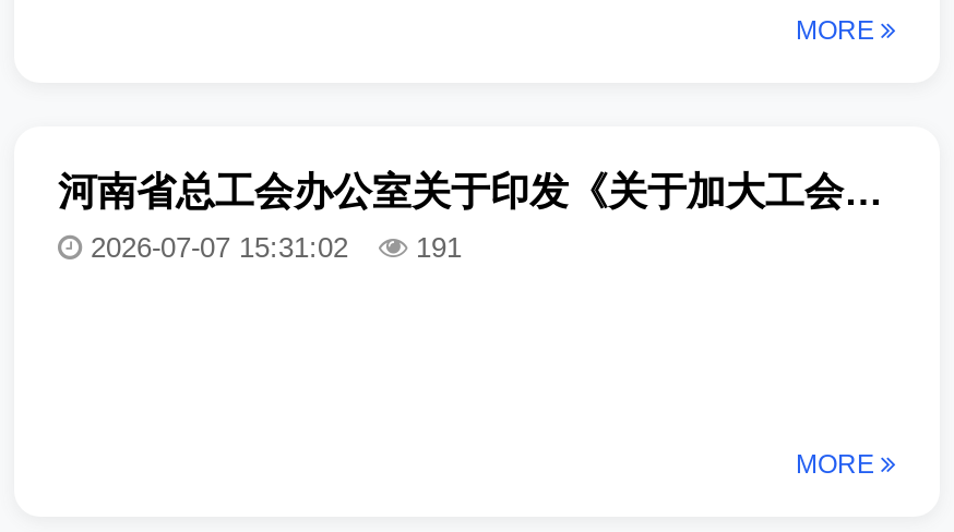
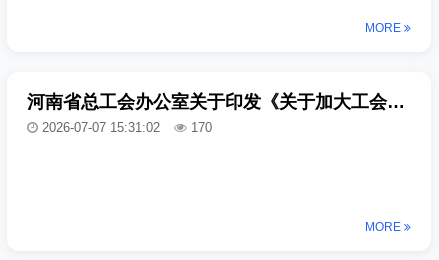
[82,231,462,264] 2026-07-07 15:31:02 191 -> [38,120,212,135] 2026-07-07 15:31:02 170

